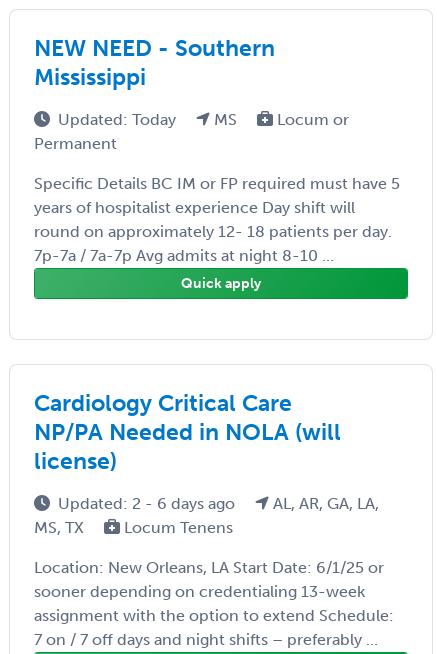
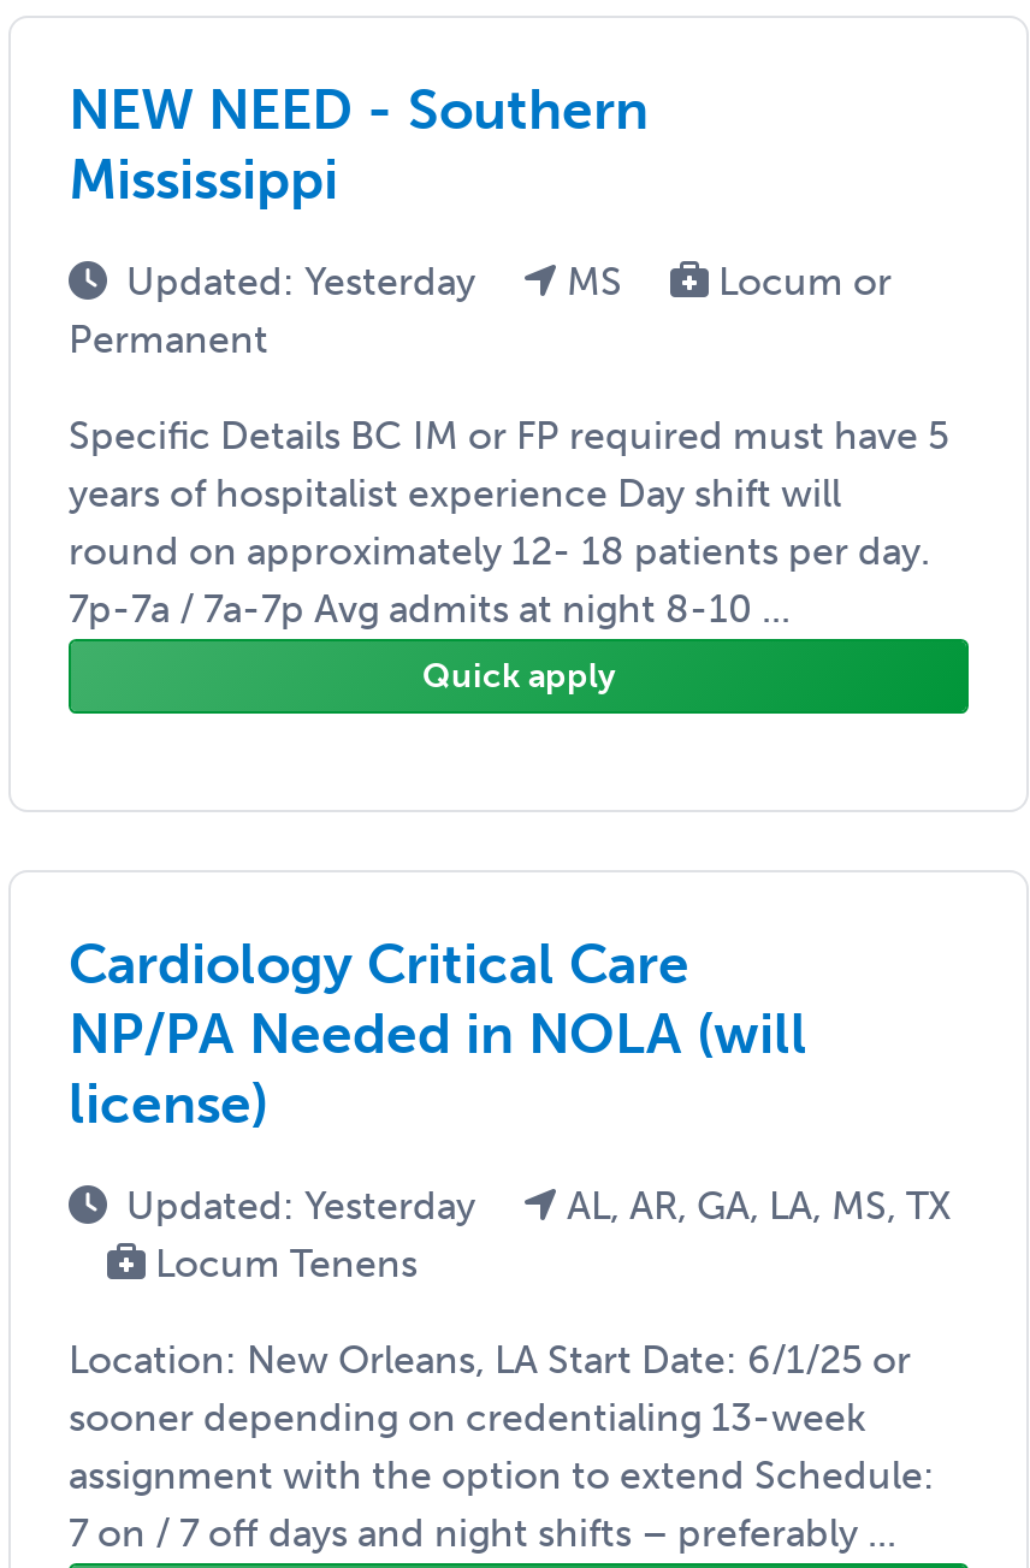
[58,110,180,129] Updated: Today -> [126,258,485,304] Updated: Yesterday
[34,494,379,537] Updated: 2 - 6 days ago | AL, AR, GA, LA, | MS, TX -> [126,1183,952,1228] Updated: Yesterday | AL, AR, GA, LA, MS, TX

